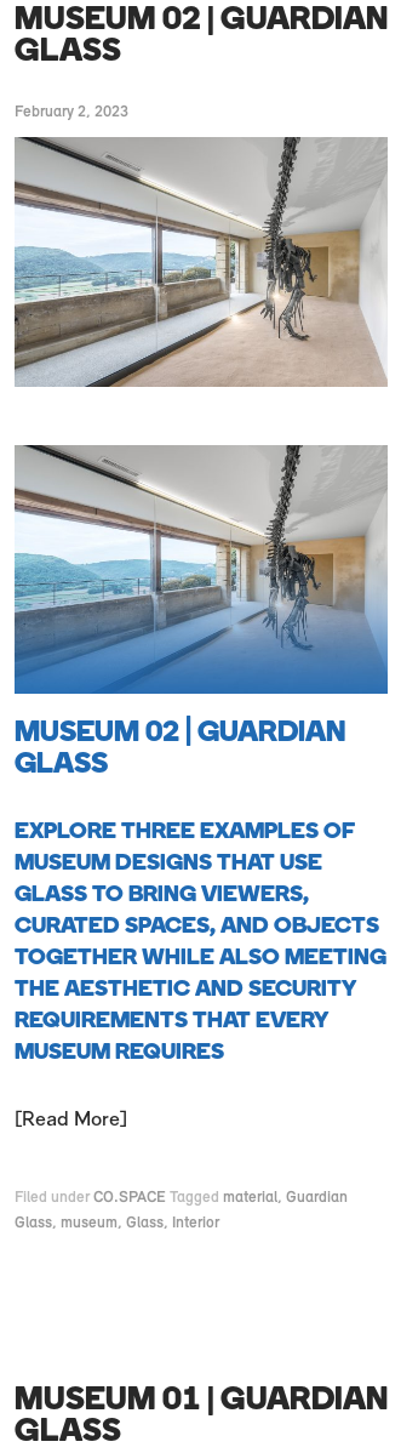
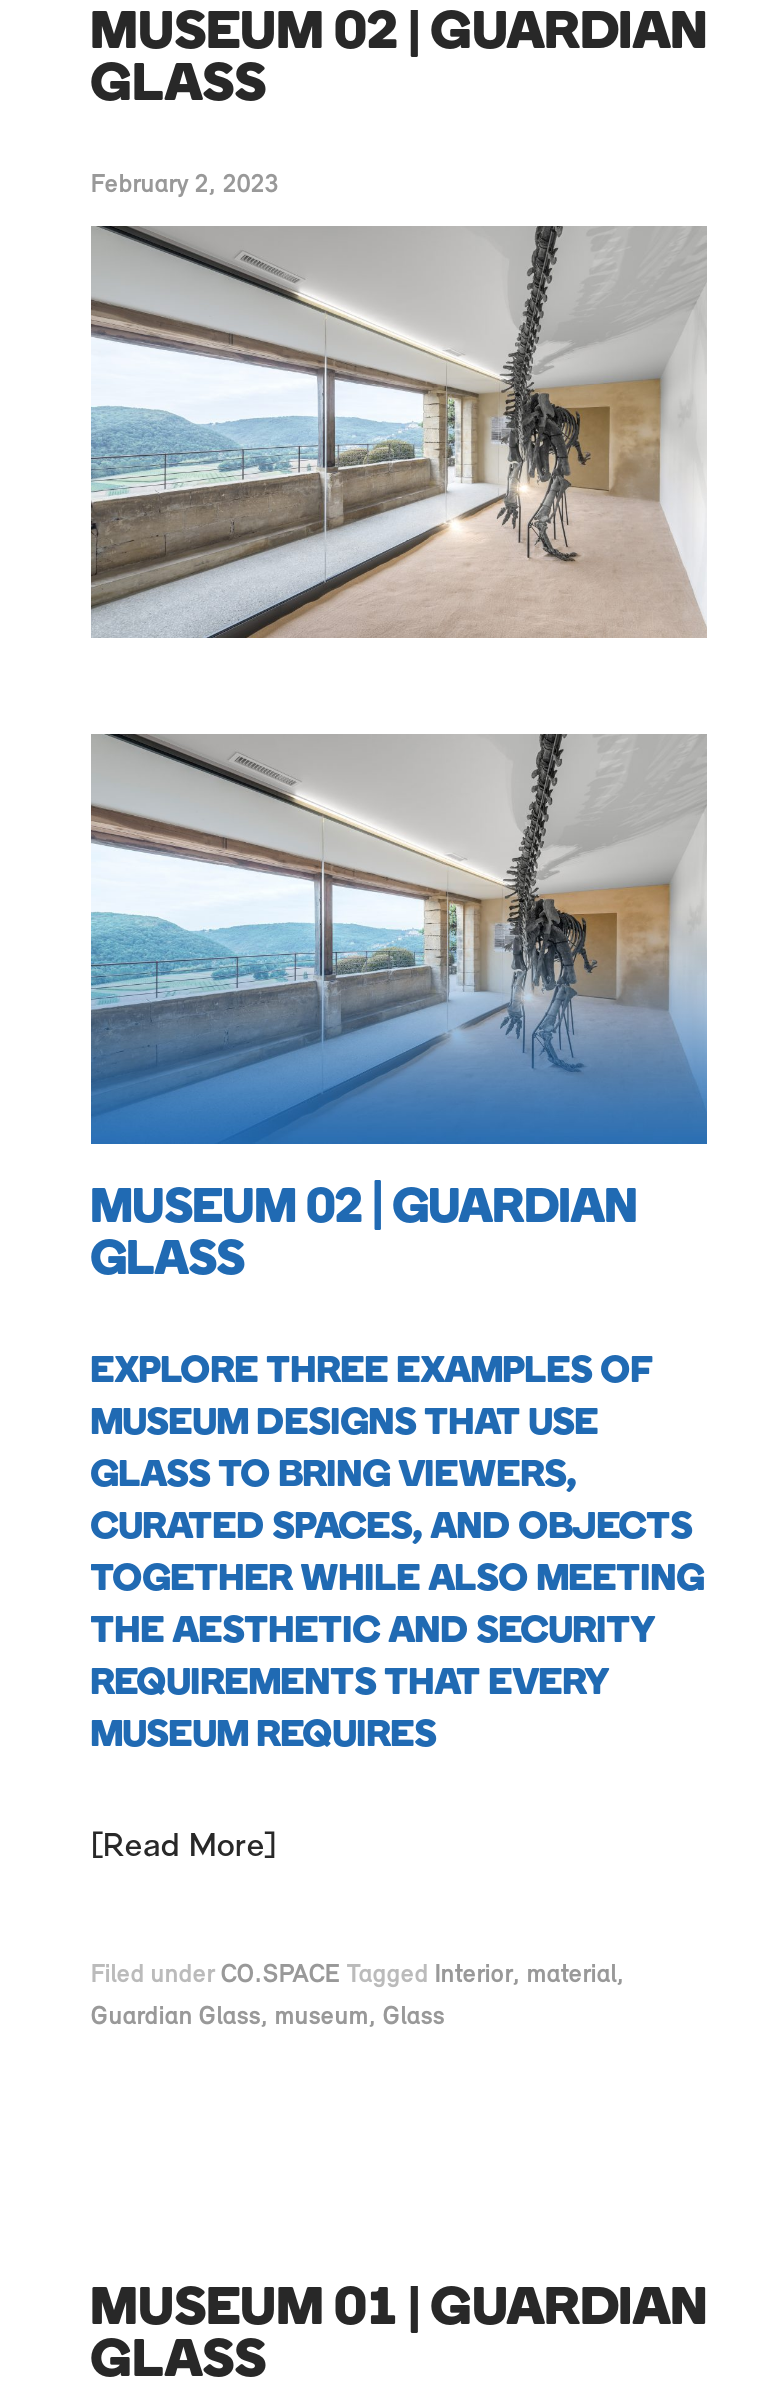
[14,1190,347,1206] Filed under CO.SPACE Tagged material, Guardian -> [91,1963,625,1989] Filed under CO.SPACE Tagged Interior, material,
[14,1216,219,1231] Glass, museum, Glass, Interior -> [91,2005,445,2031] Guardian Glass, museum, Glass

